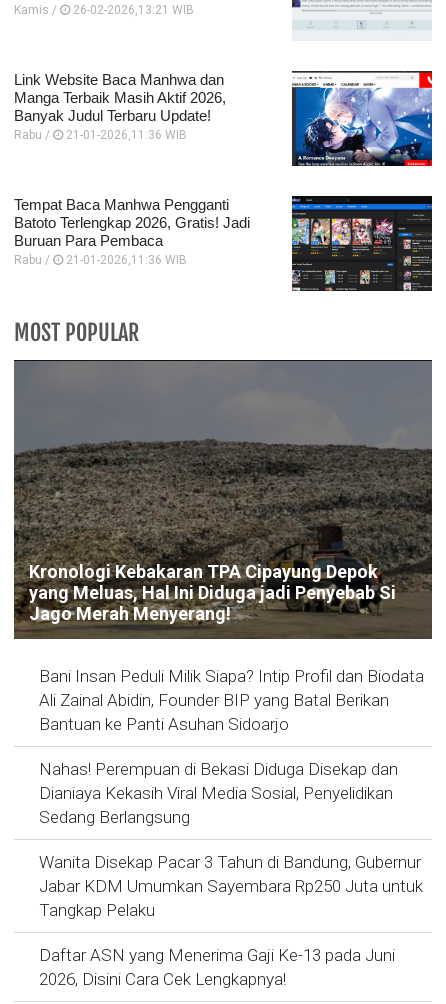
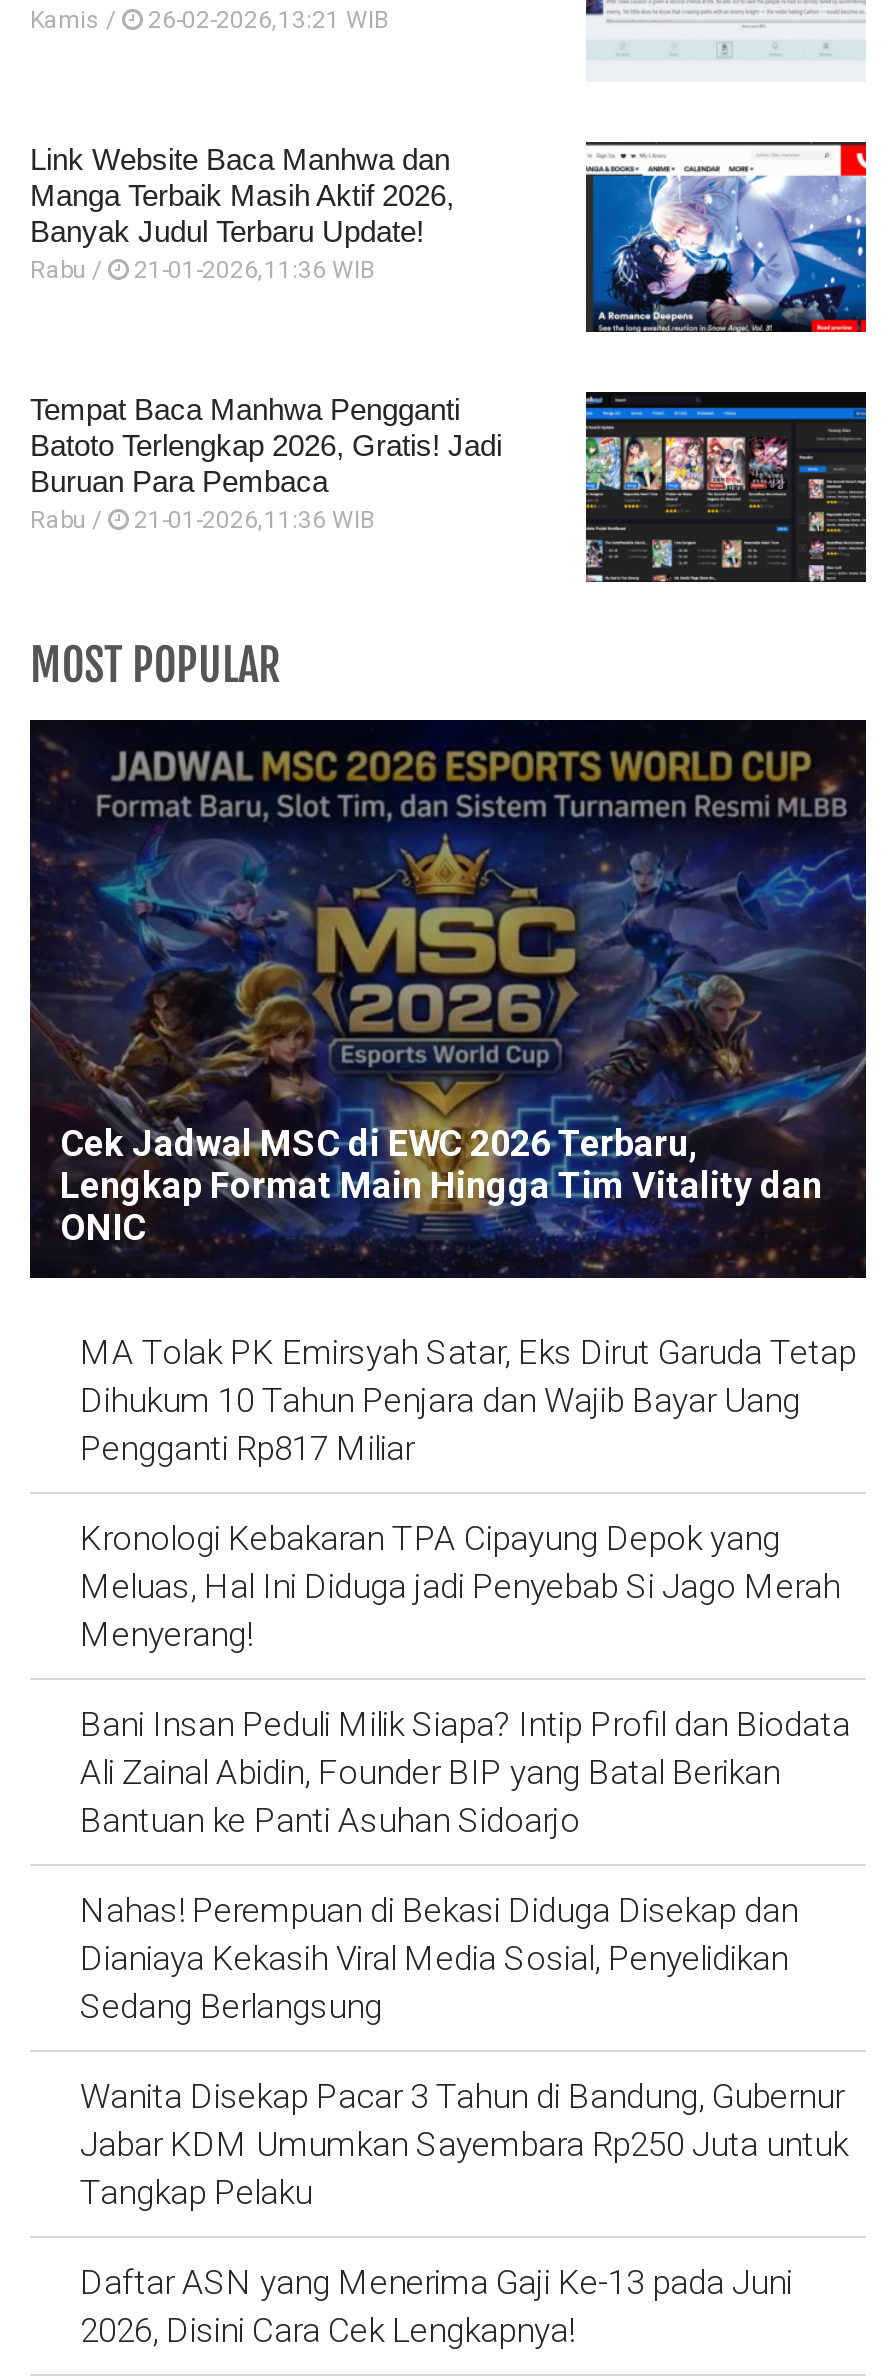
[13,360,433,639] [image] | Kronologi Kebakaran TPA Cipayung Depok | yang Meluas, Hal Ini Diduga jadi Penyebab Si | Jago Merah Menyerang! -> [28,722,868,1653] [image] | Cek Jadwal MSC di EWC 2026 Terbaru, | Lengkap Format Main Hingga Tim Vitality dan | ONIC | MA Tolak PK Emirsyah Satar, Eks Dirut Garuda Tetap | Dihukum 10 Tahun Penjara dan Wajib Bayar Uang | Pengganti Rp817 Miliar | Kronologi Kebakaran TPA Cipayung Depok yang | Meluas, Hal Ini Diduga jadi Penyebab Si Jago Merah | Menyerang!

